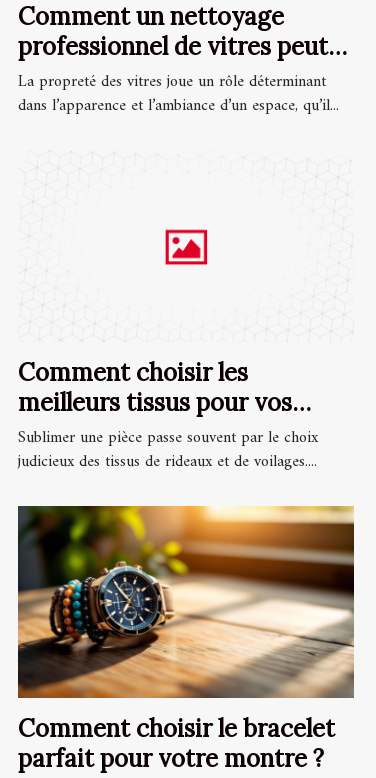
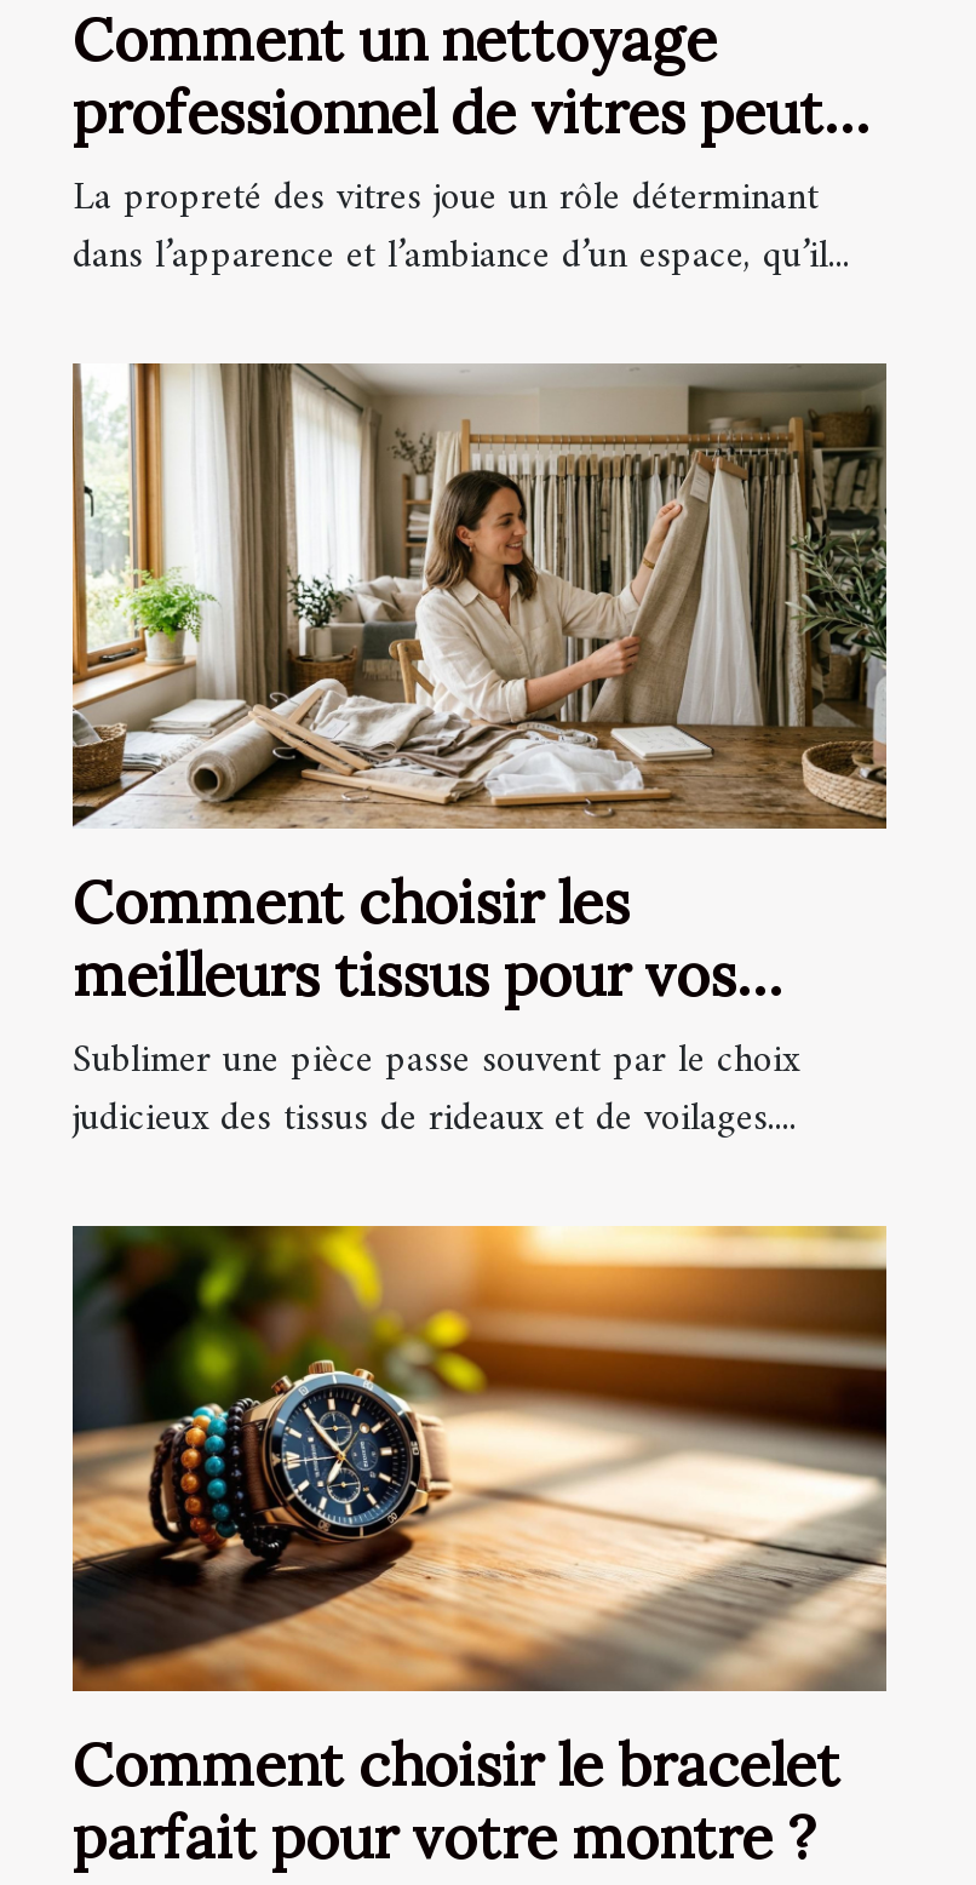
none -> [70,361,889,831] [image]

